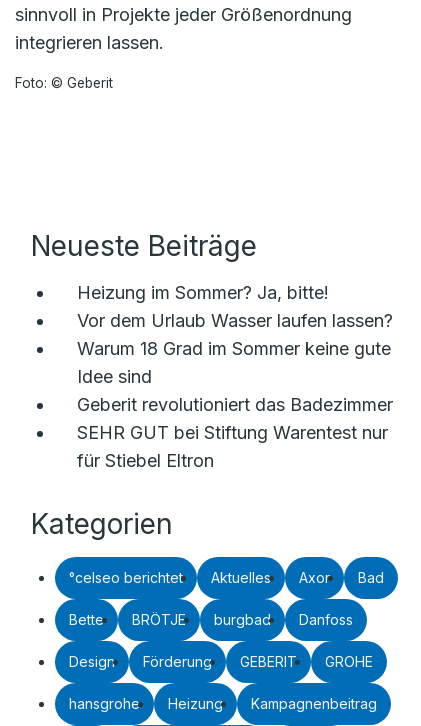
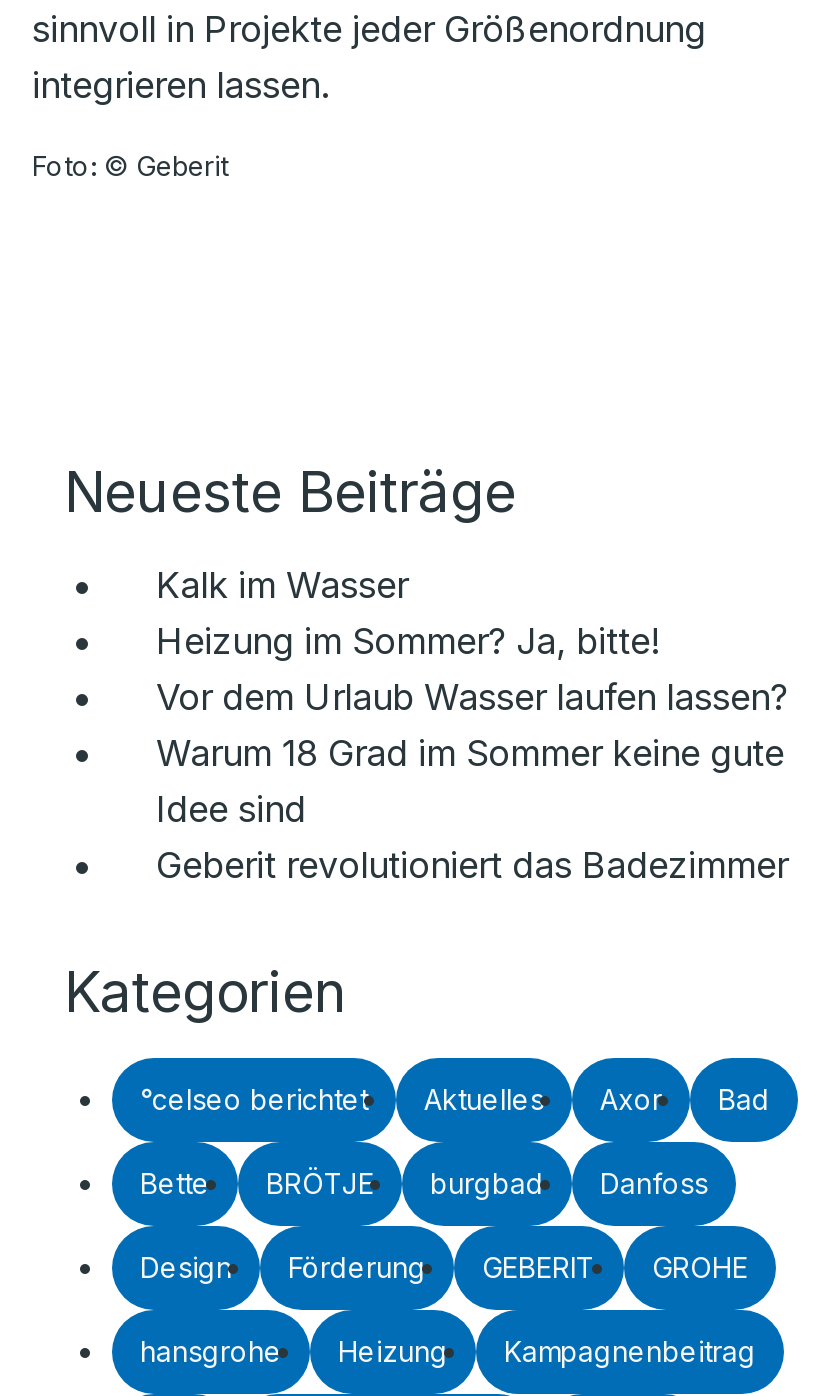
none -> [156,564,408,606] Kalk im Wasser
moved [77,282,393,415] -> [156,620,788,886]: Heizung im Sommer? Ja, bitte! | Vor dem Urlaub Wasser laufen lassen? | Warum 18 Grad im Sommer keine gute | Idee sind | Geberit revolutioniert das Badezimmer
[77,422,388,471] SEHR GUT bei Stiftung Warentest nur | für Stiebel Eltron -> none

